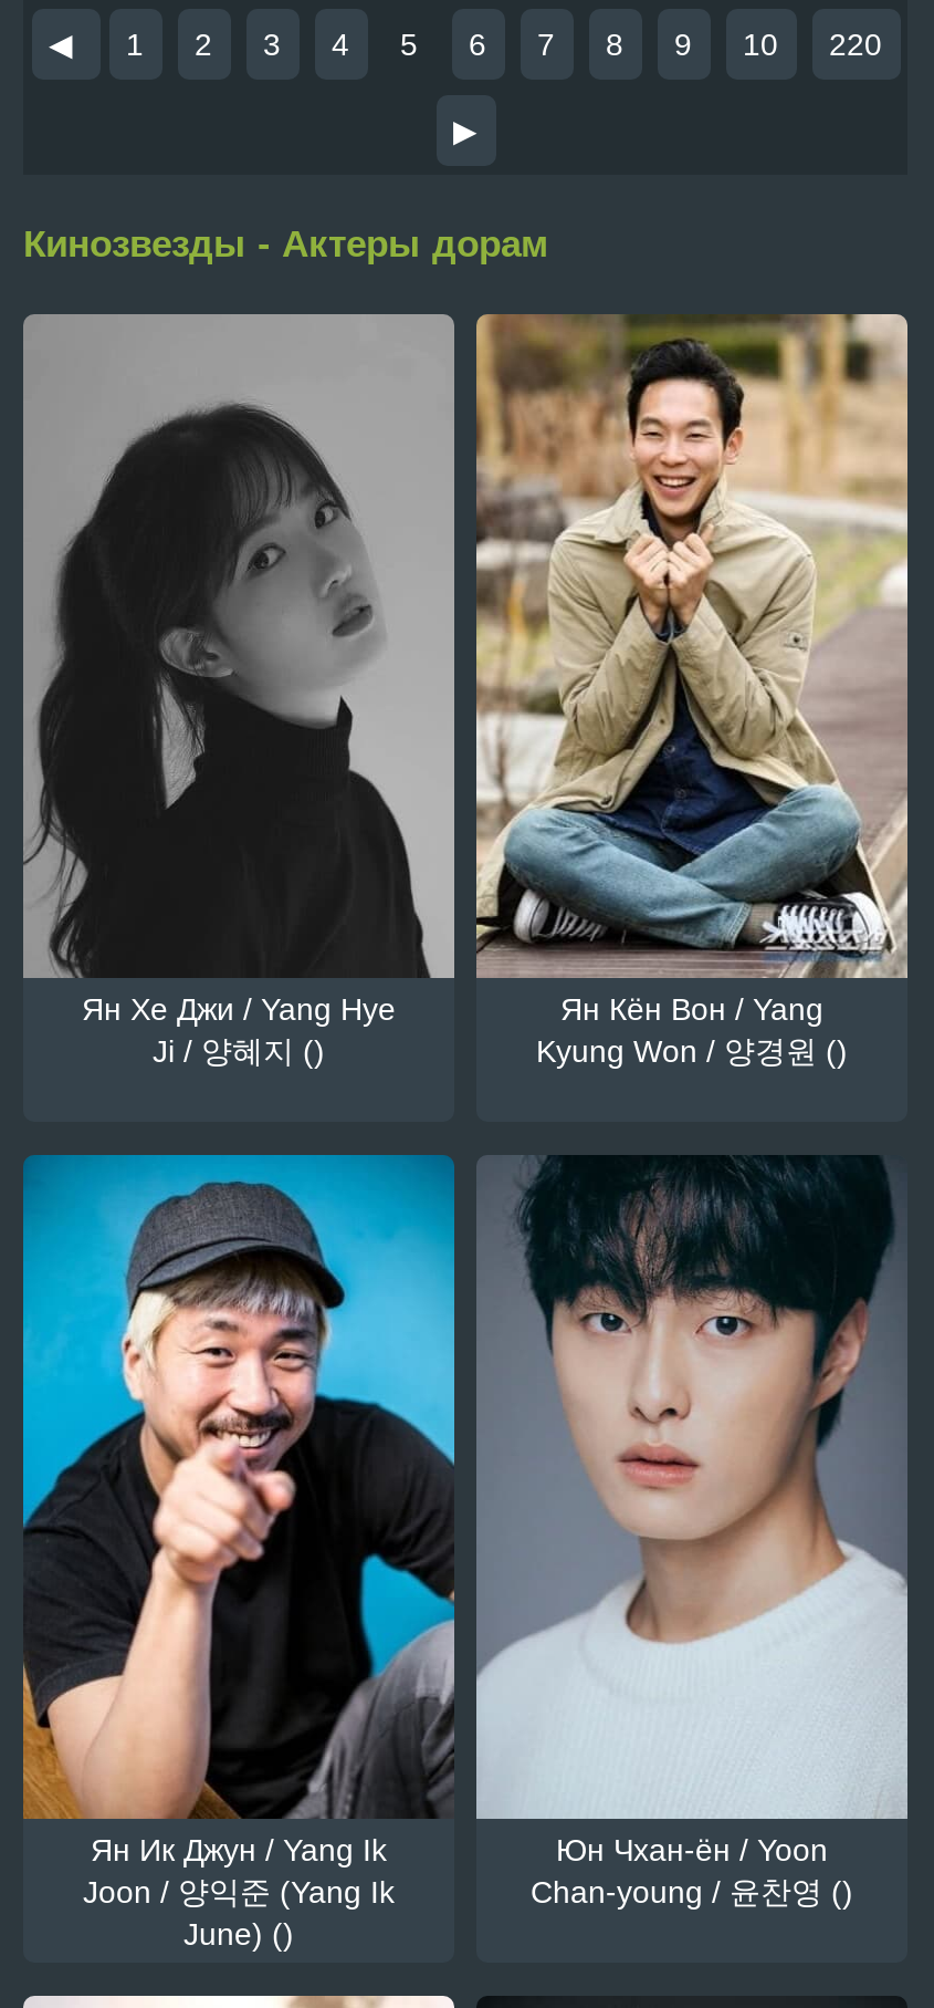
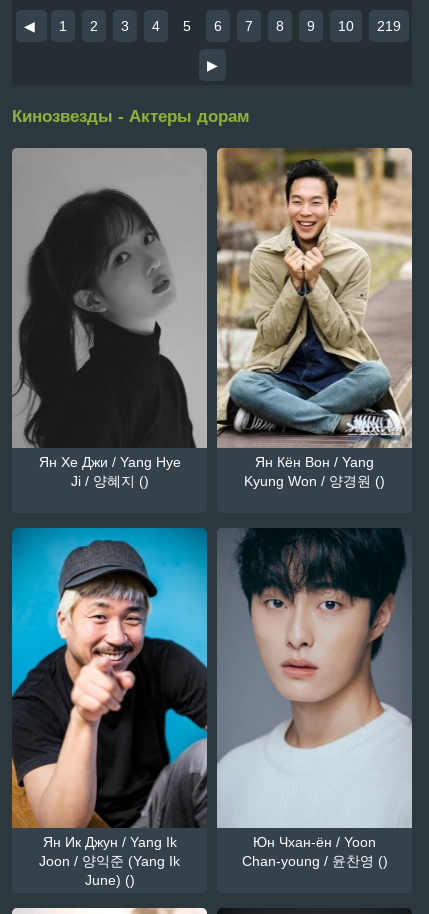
[829,26,882,61] 220 -> [376,18,400,34] 219

